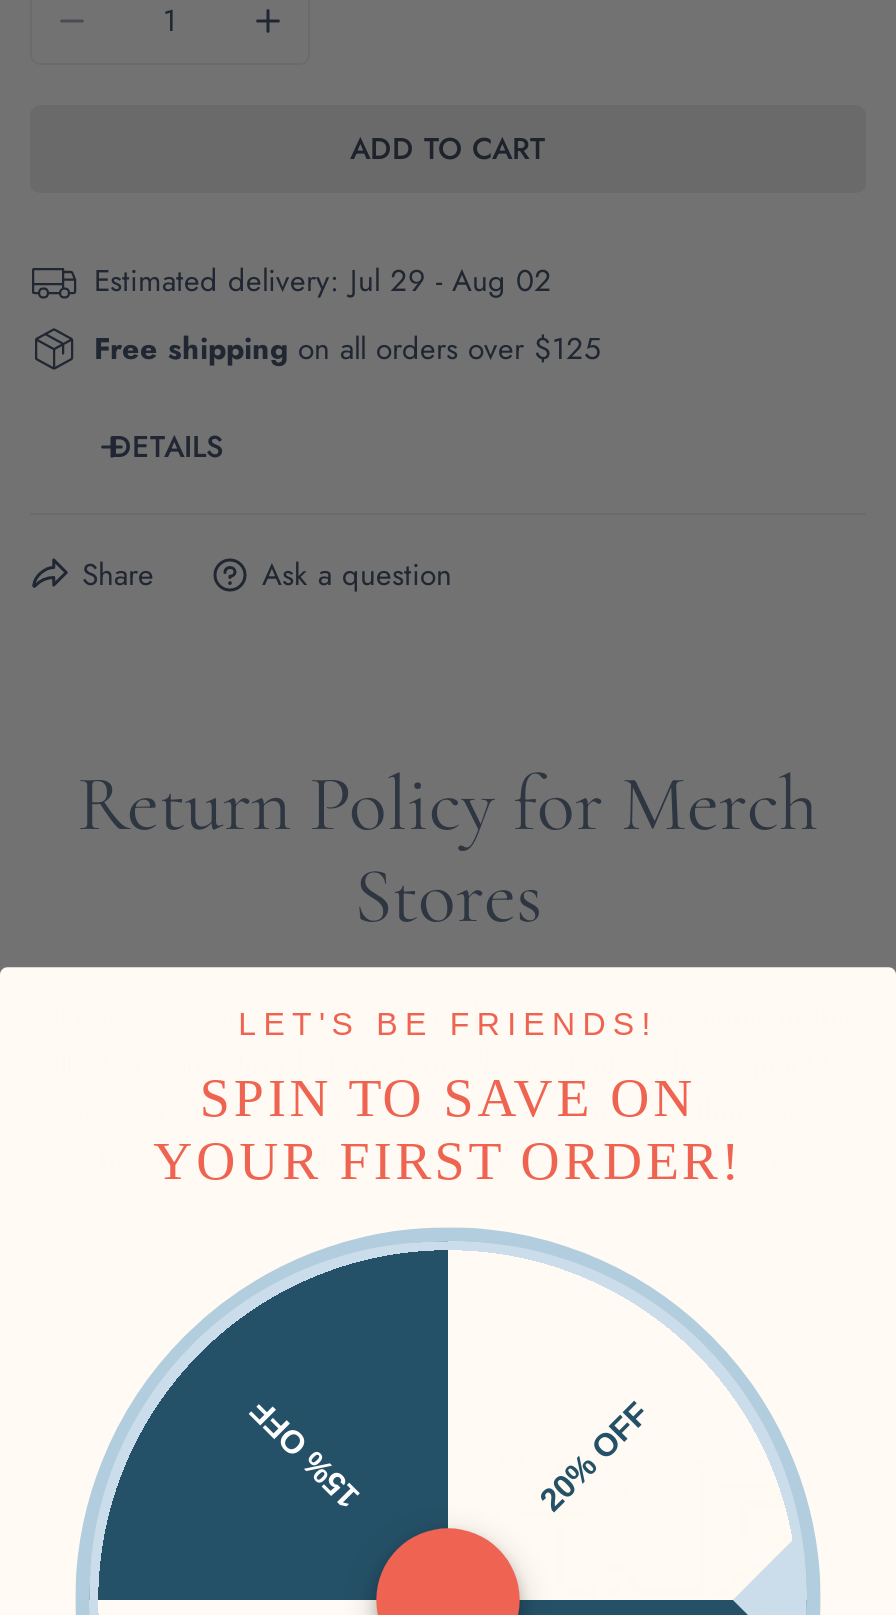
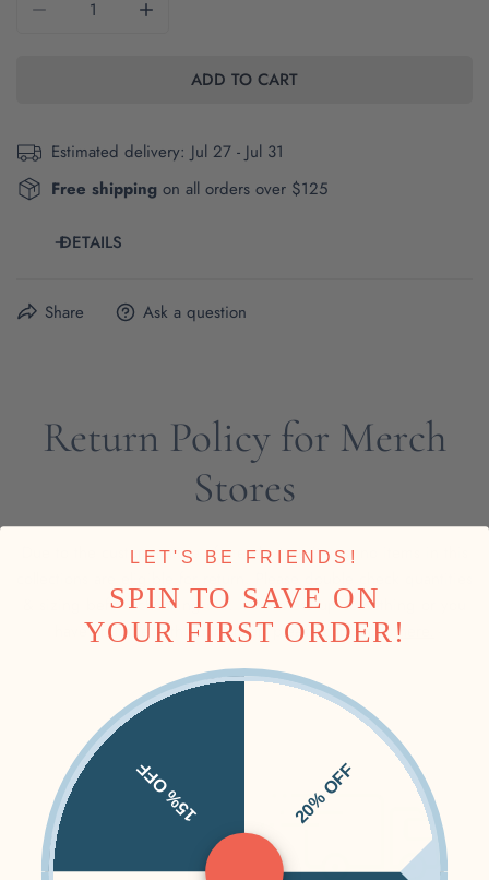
[94,259,552,303] Estimated delivery: Jul 29 - Aug 02 -> [51,140,284,164] Estimated delivery: Jul 27 - Jul 31

